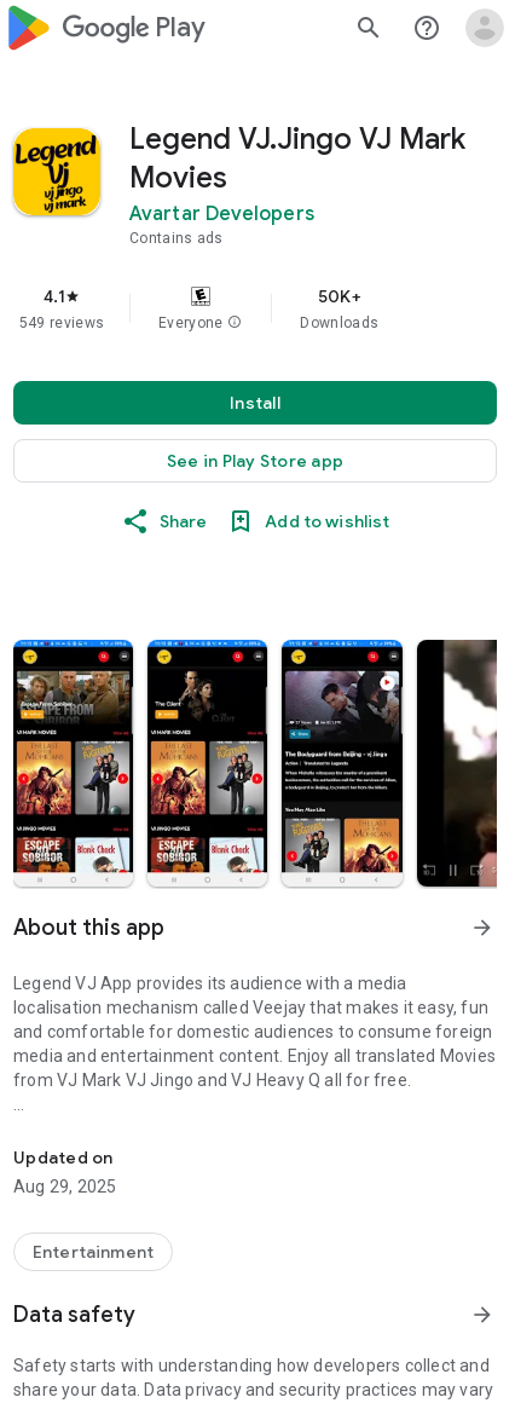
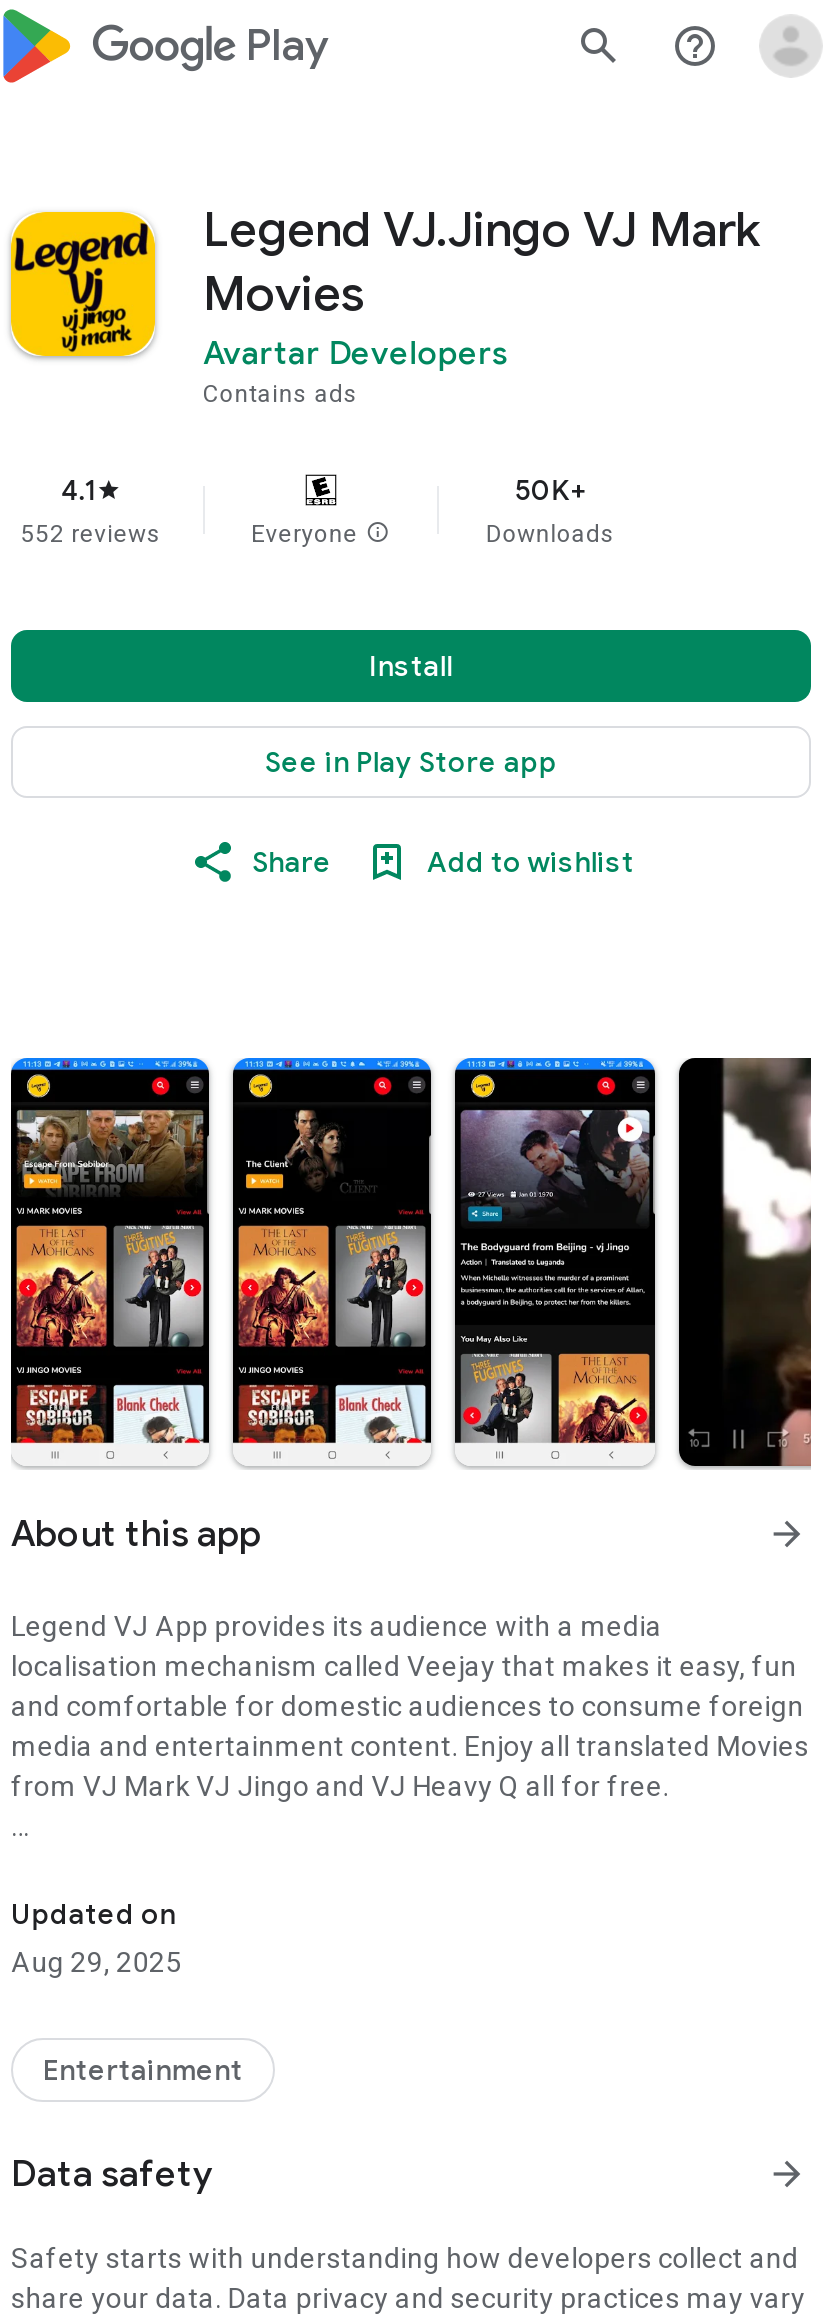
[19,314,104,331] 549 reviews -> [21,520,161,548] 552 reviews

